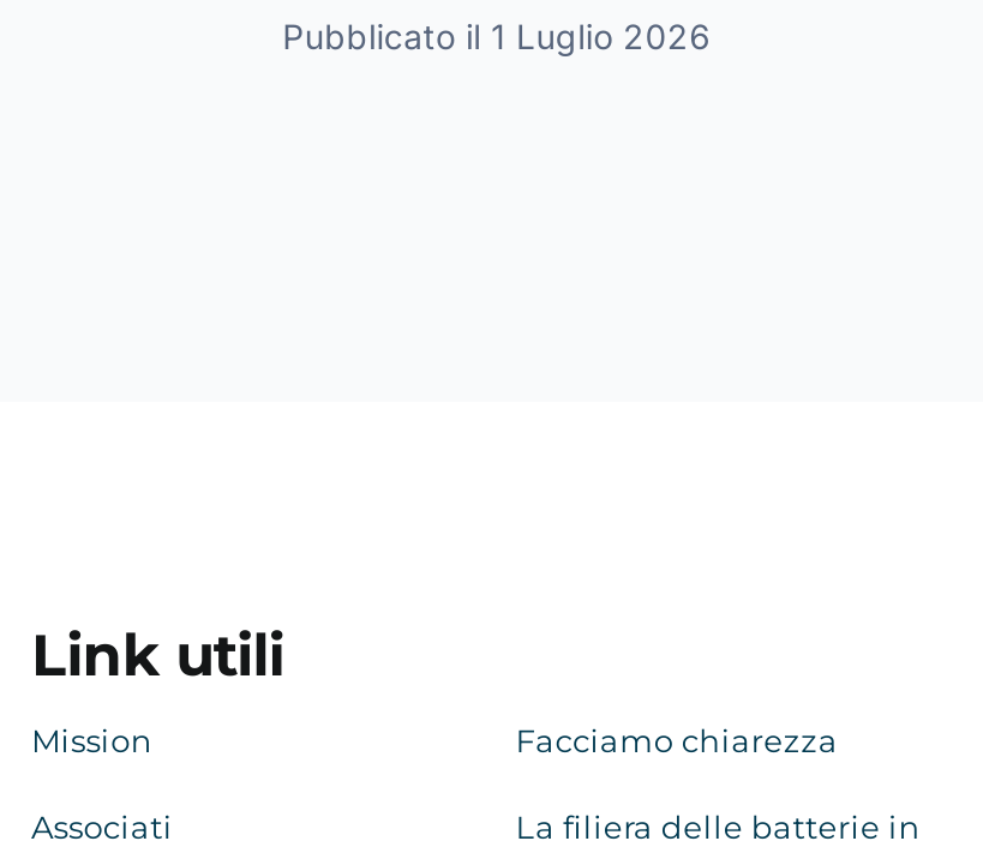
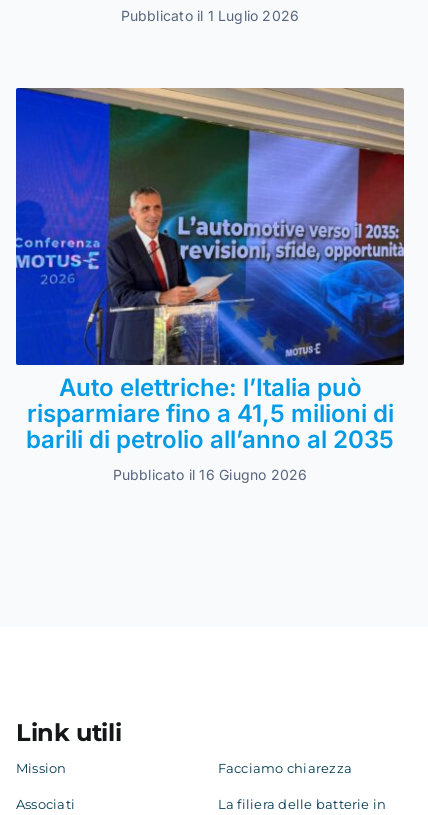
none -> [15,87,405,483] [image] | Auto elettriche: l’Italia può | risparmiare fino a 41,5 milioni di | barili di petrolio all’anno al 2035 | Pubblicato il 16 Giugno 2026

